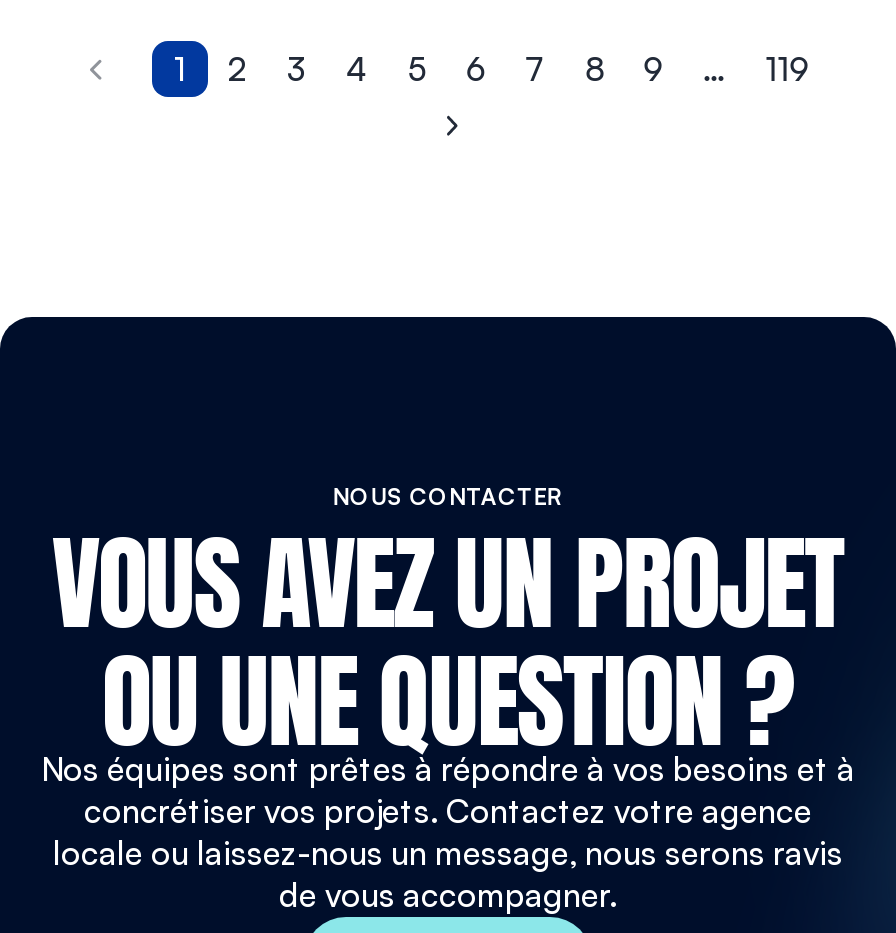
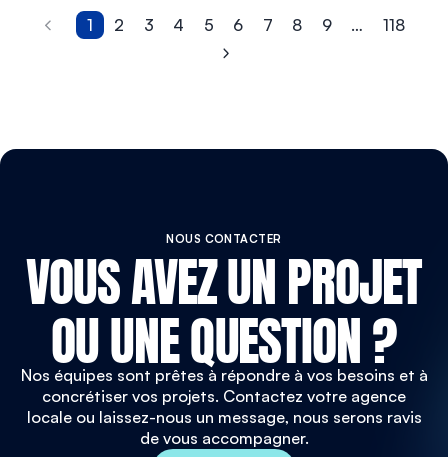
[766,48,810,88] 119 -> [383,15,405,35] 118

